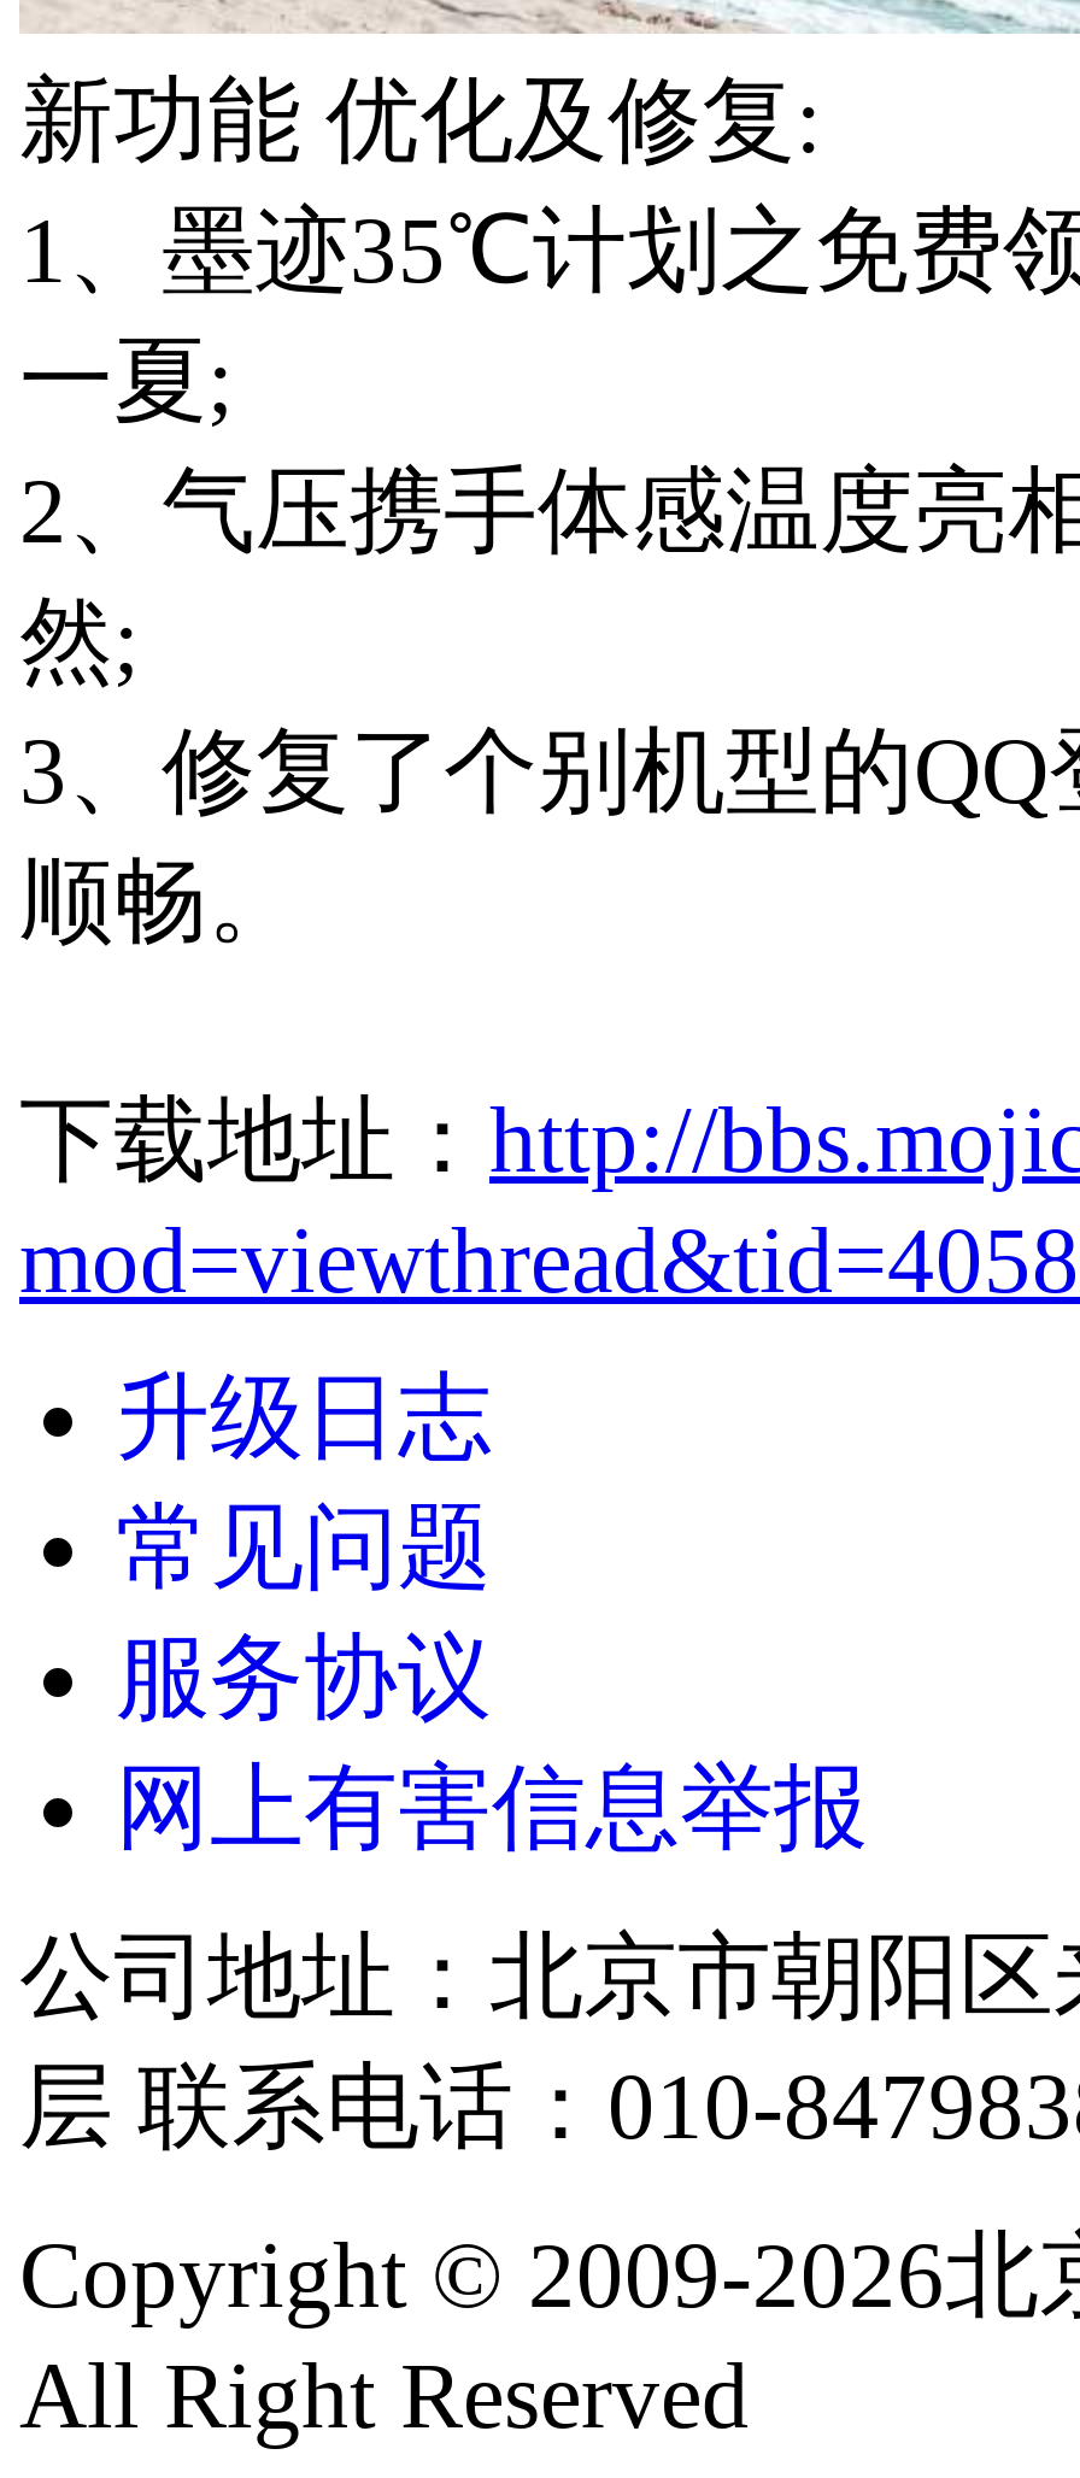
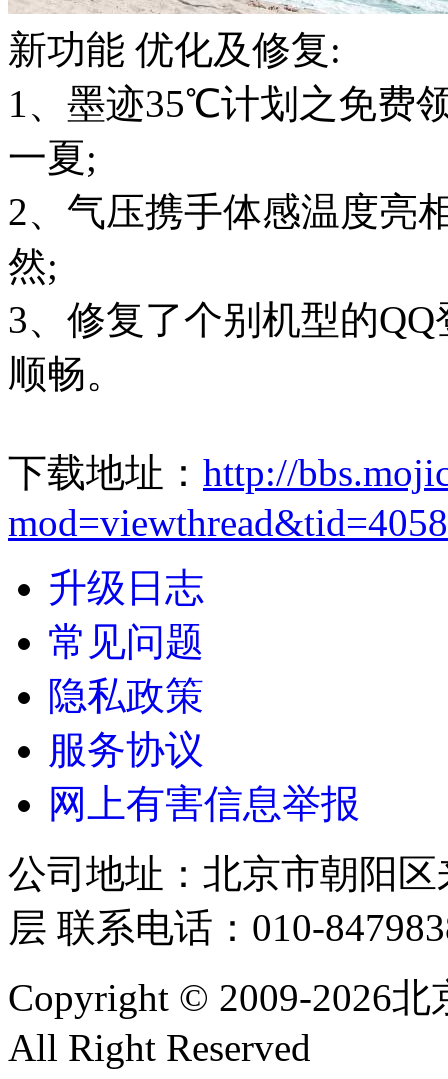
none -> [48,674,204,717] 隐私政策

